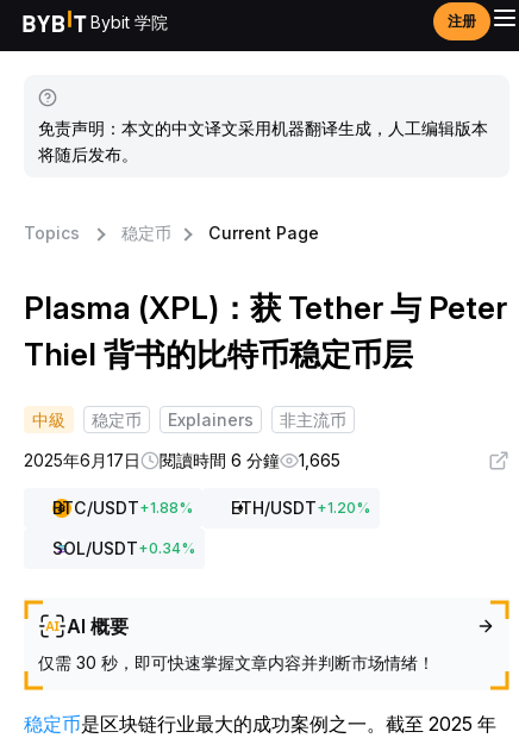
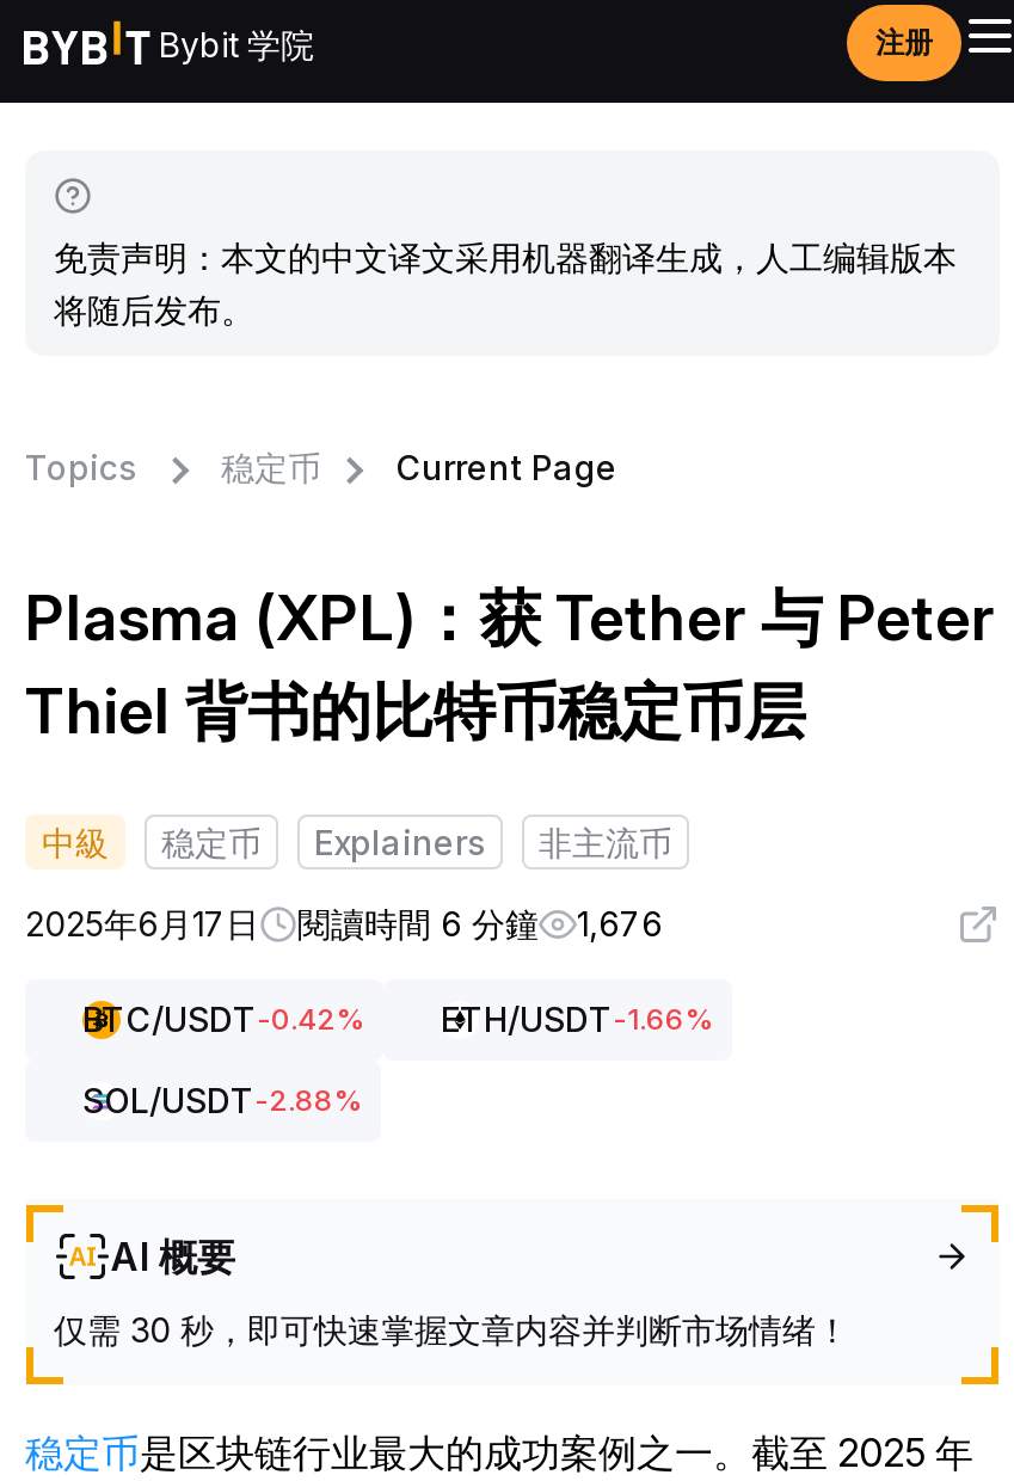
[24,450,340,470] 2025年6月17日 閱讀時間 6 分鐘 1,665 -> [25,903,663,944] 2025年6月17日 閱讀時間 6 分鐘 1,676
[52,498,370,518] BTC/USDT + 1.88% | ETH/USDT + 1.20% -> [82,998,713,1039] BTC/USDT-0.42% | ETH/USDT-1.66%
[52,538,195,558] SOL/USDT + 0.34% -> [82,1080,362,1120] SOL/USDT-2.88%

